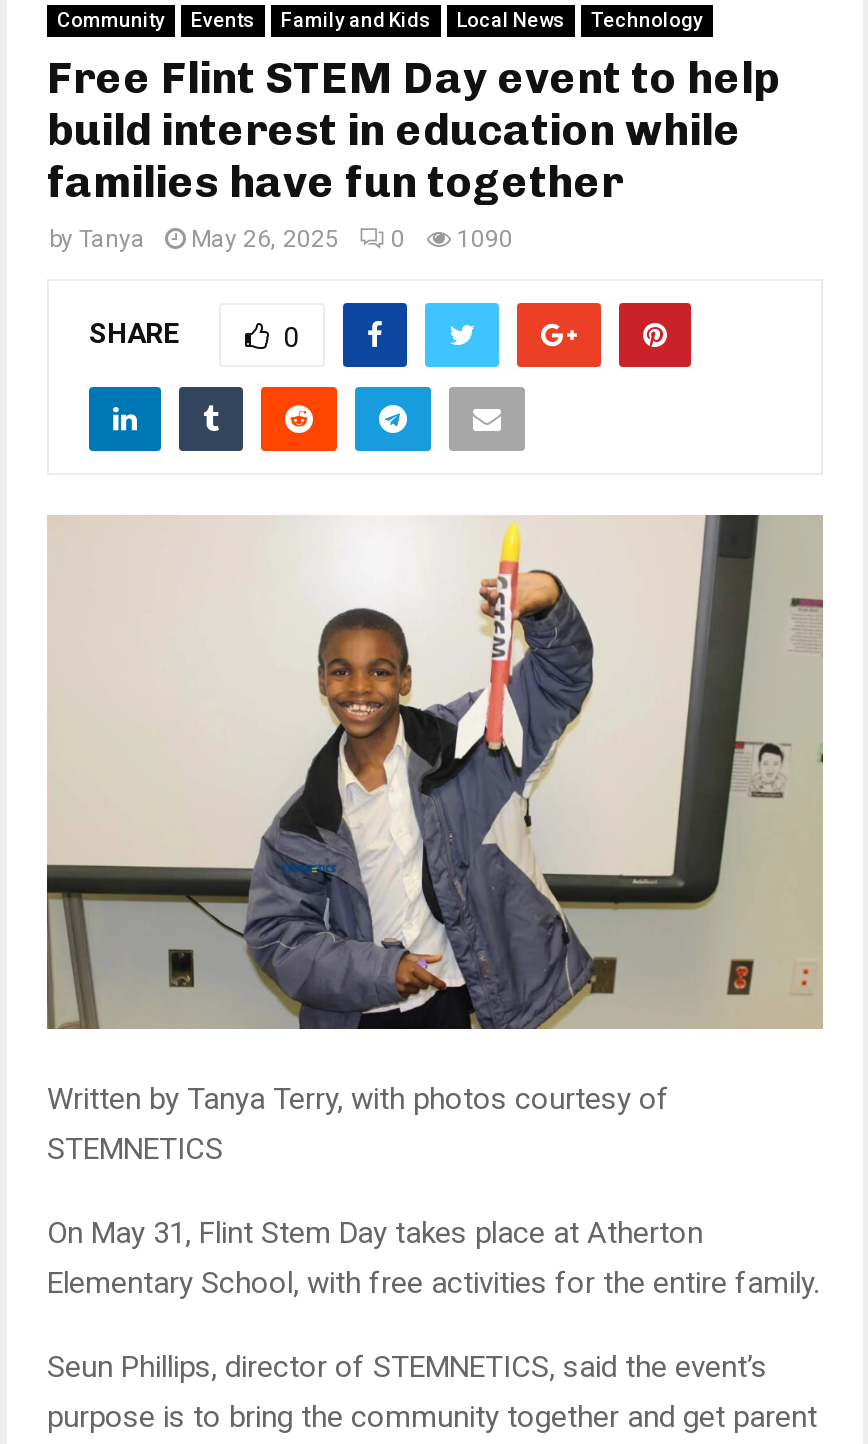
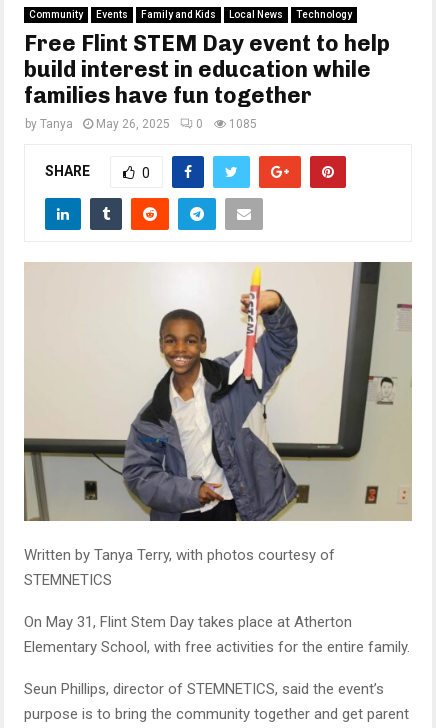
[49,225,513,253] by Tanya May 26, 2025 0 1090 -> [25,117,257,131] by Tanya May 26, 2025 0 1085

